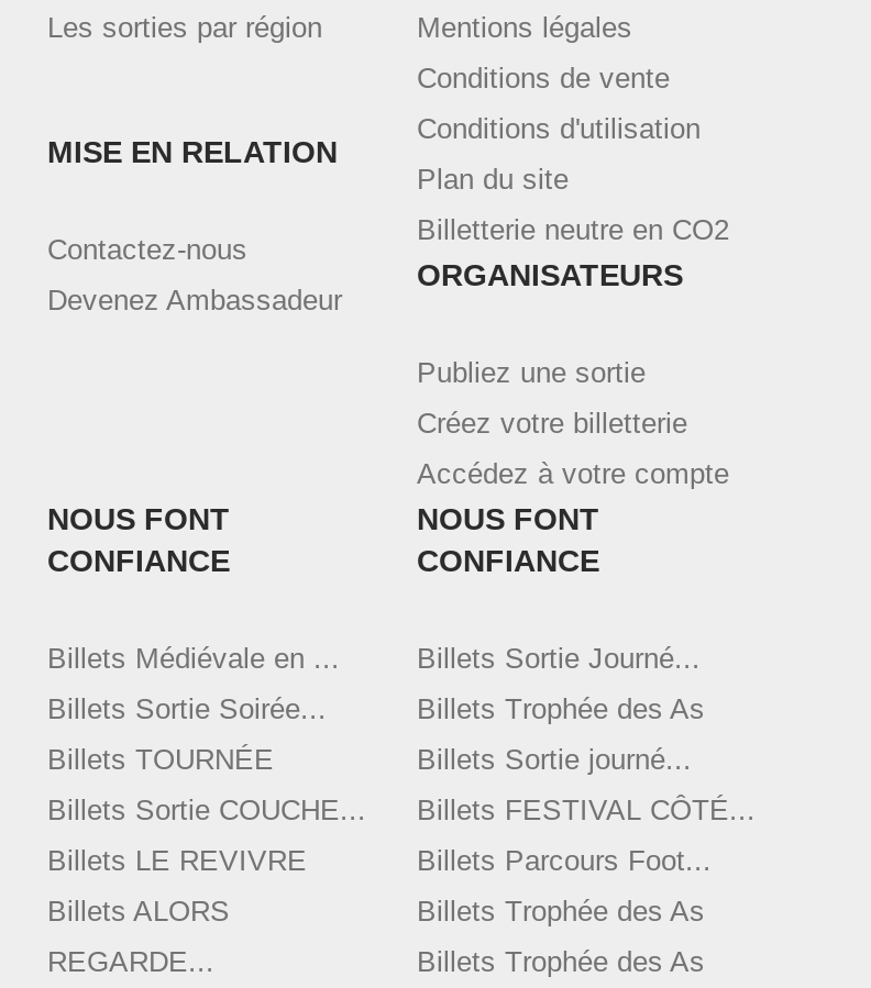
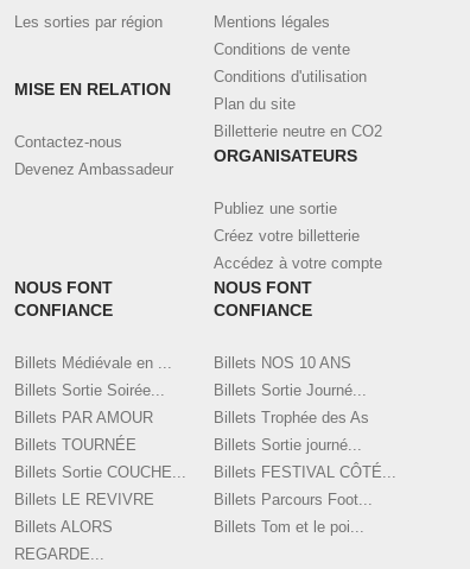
none -> [214,354,351,372] Billets NOS 10 ANS
none -> [14,409,153,426] Billets PAR AMOUR
[417,895,705,978] Billets Trophée des As | Billets Trophée des As -> [214,518,364,536] Billets Tom et le poi...

